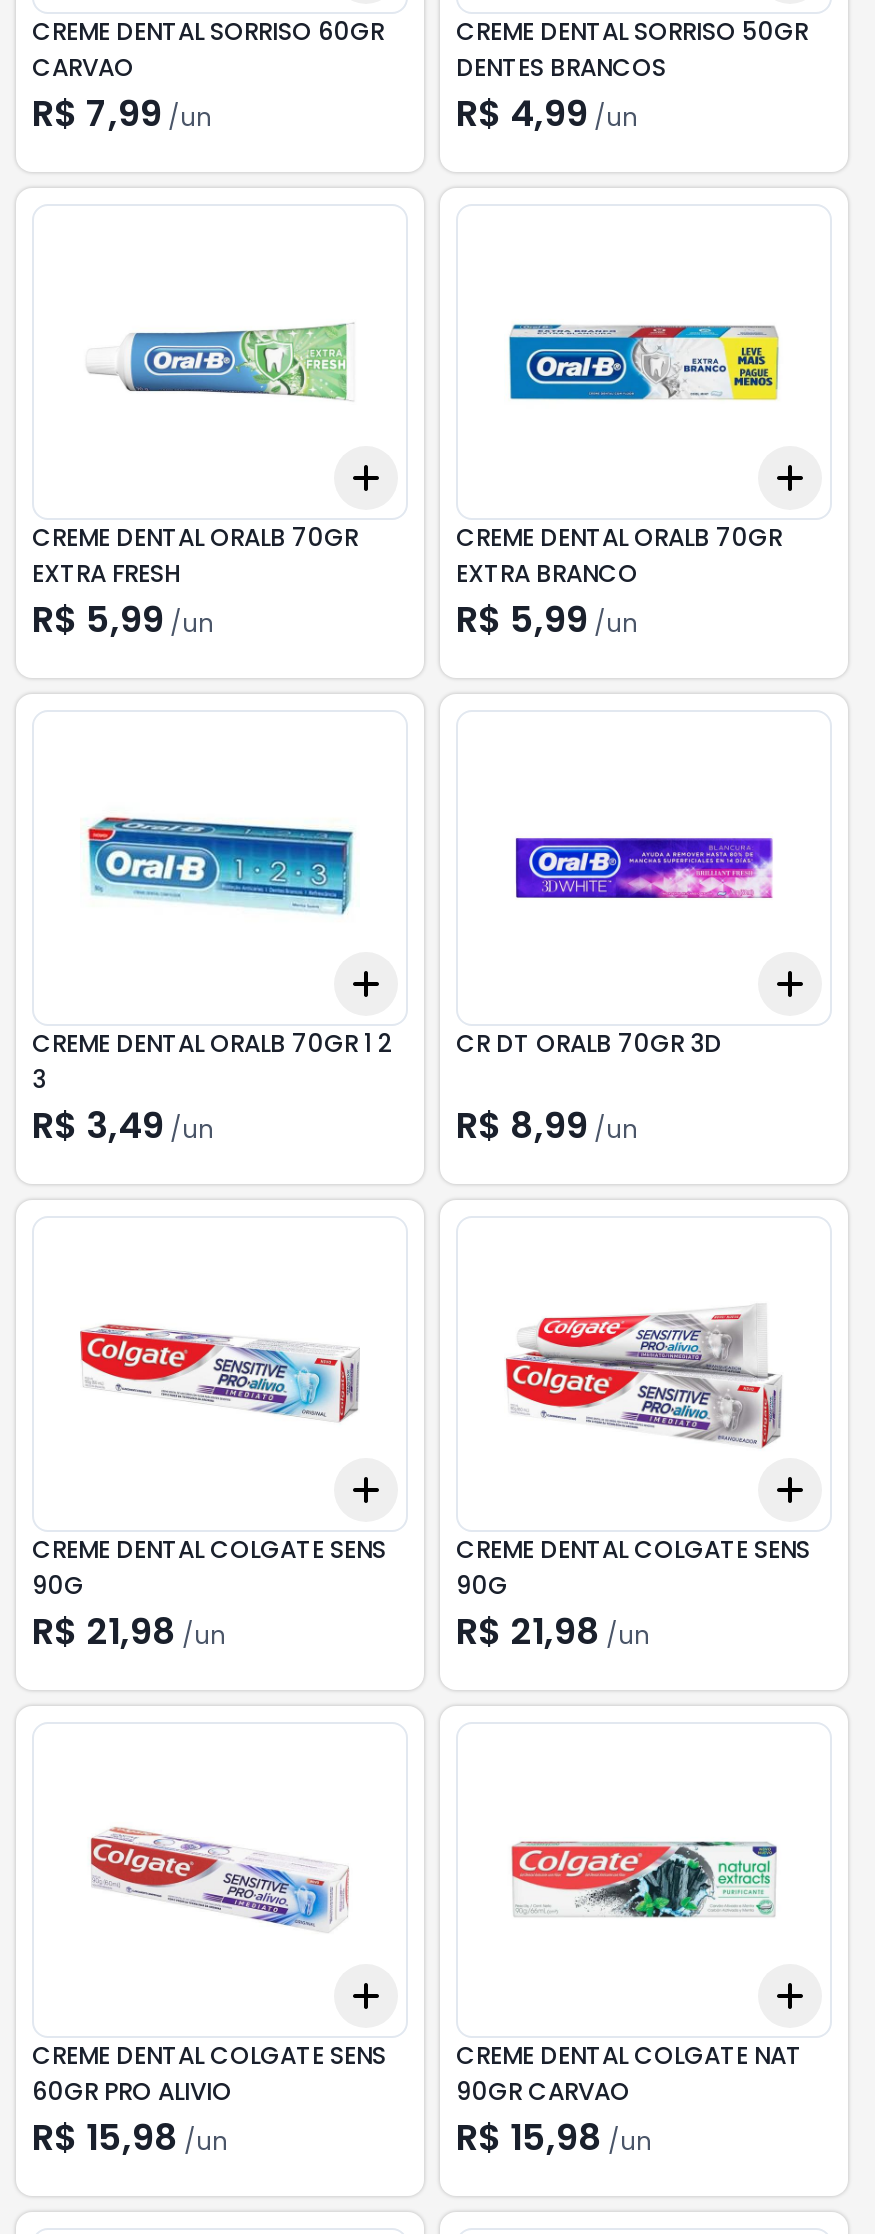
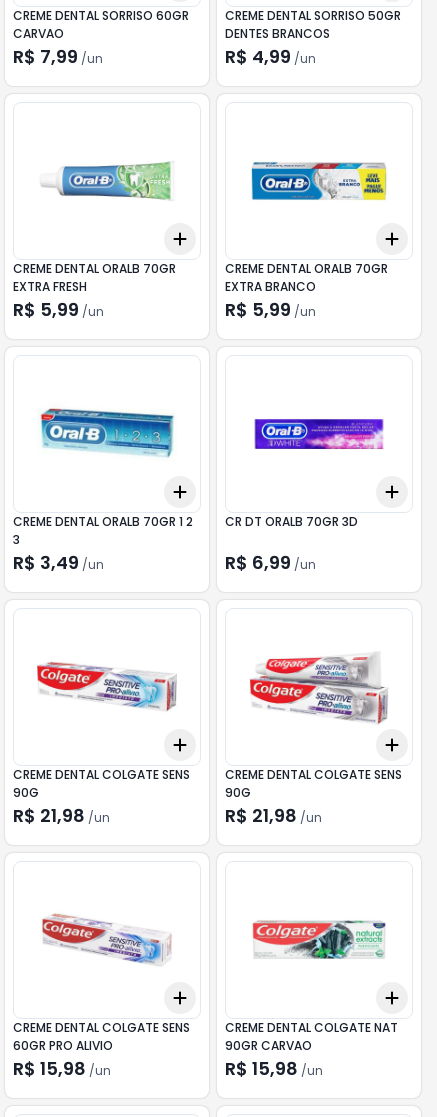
[456,1100,638,1150] R$ 8,99 / un -> [225,550,316,575] R$ 6,99 / un

